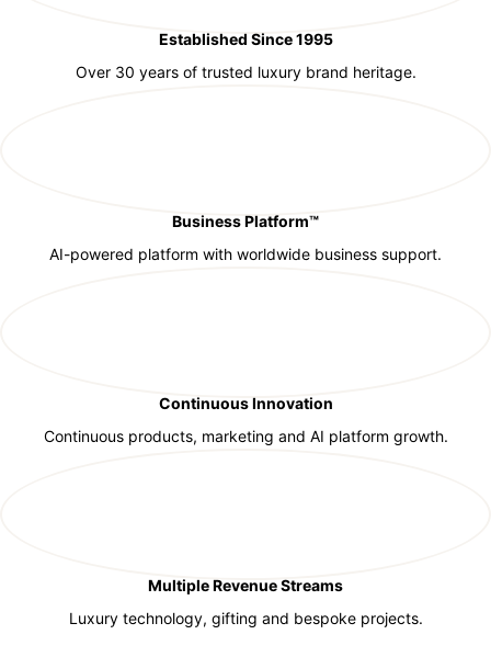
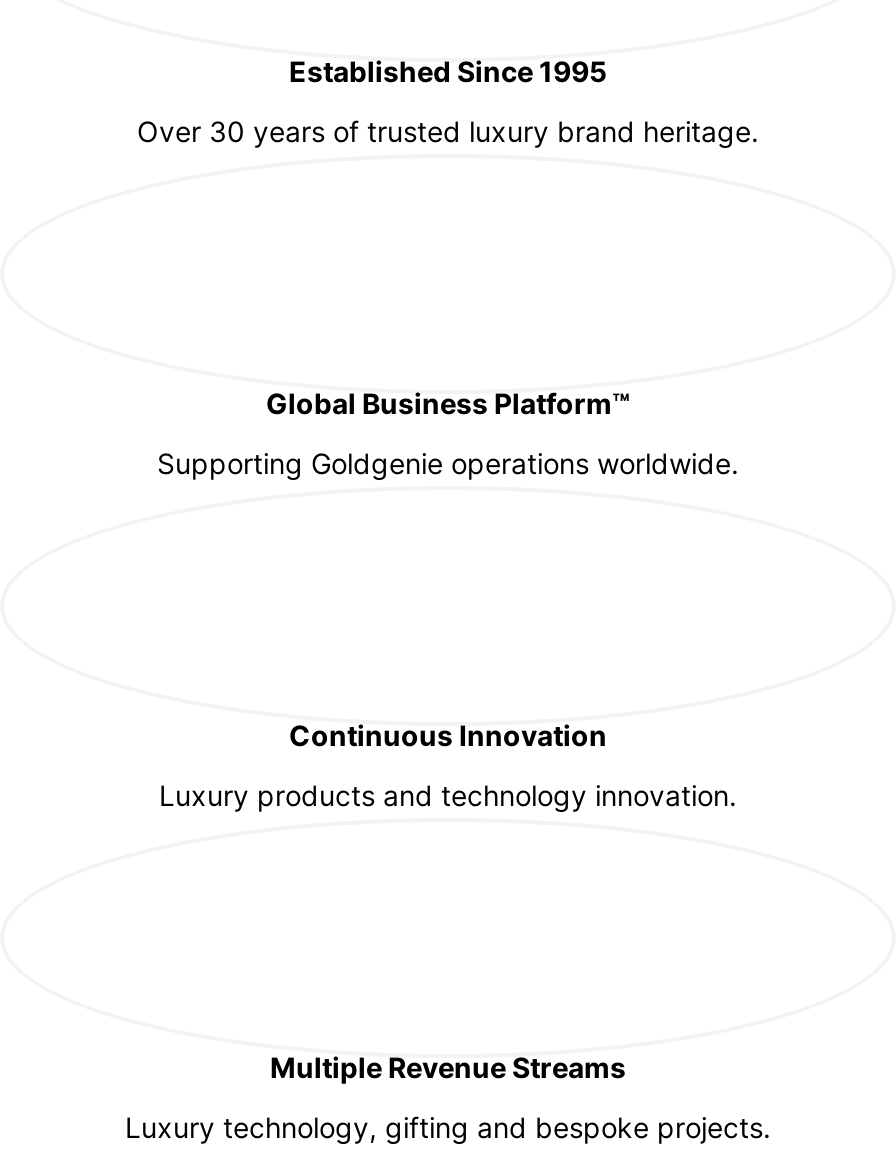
[172,212,319,231] Business Platform™ -> [266,386,630,420] Global Business Platform™
[49,245,442,263] AI-powered platform with worldwide business support. -> [157,446,739,480] Supporting Goldgenie operations worldwide.
[43,427,448,446] Continuous products, marketing and AI platform growth. -> [159,778,737,812] Luxury products and technology innovation.

